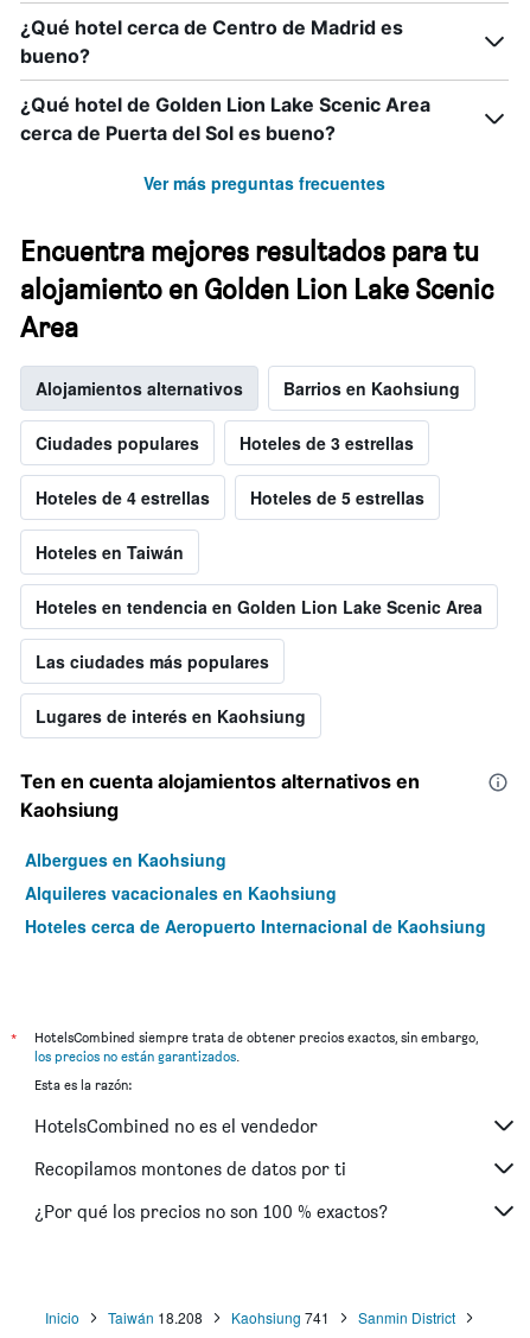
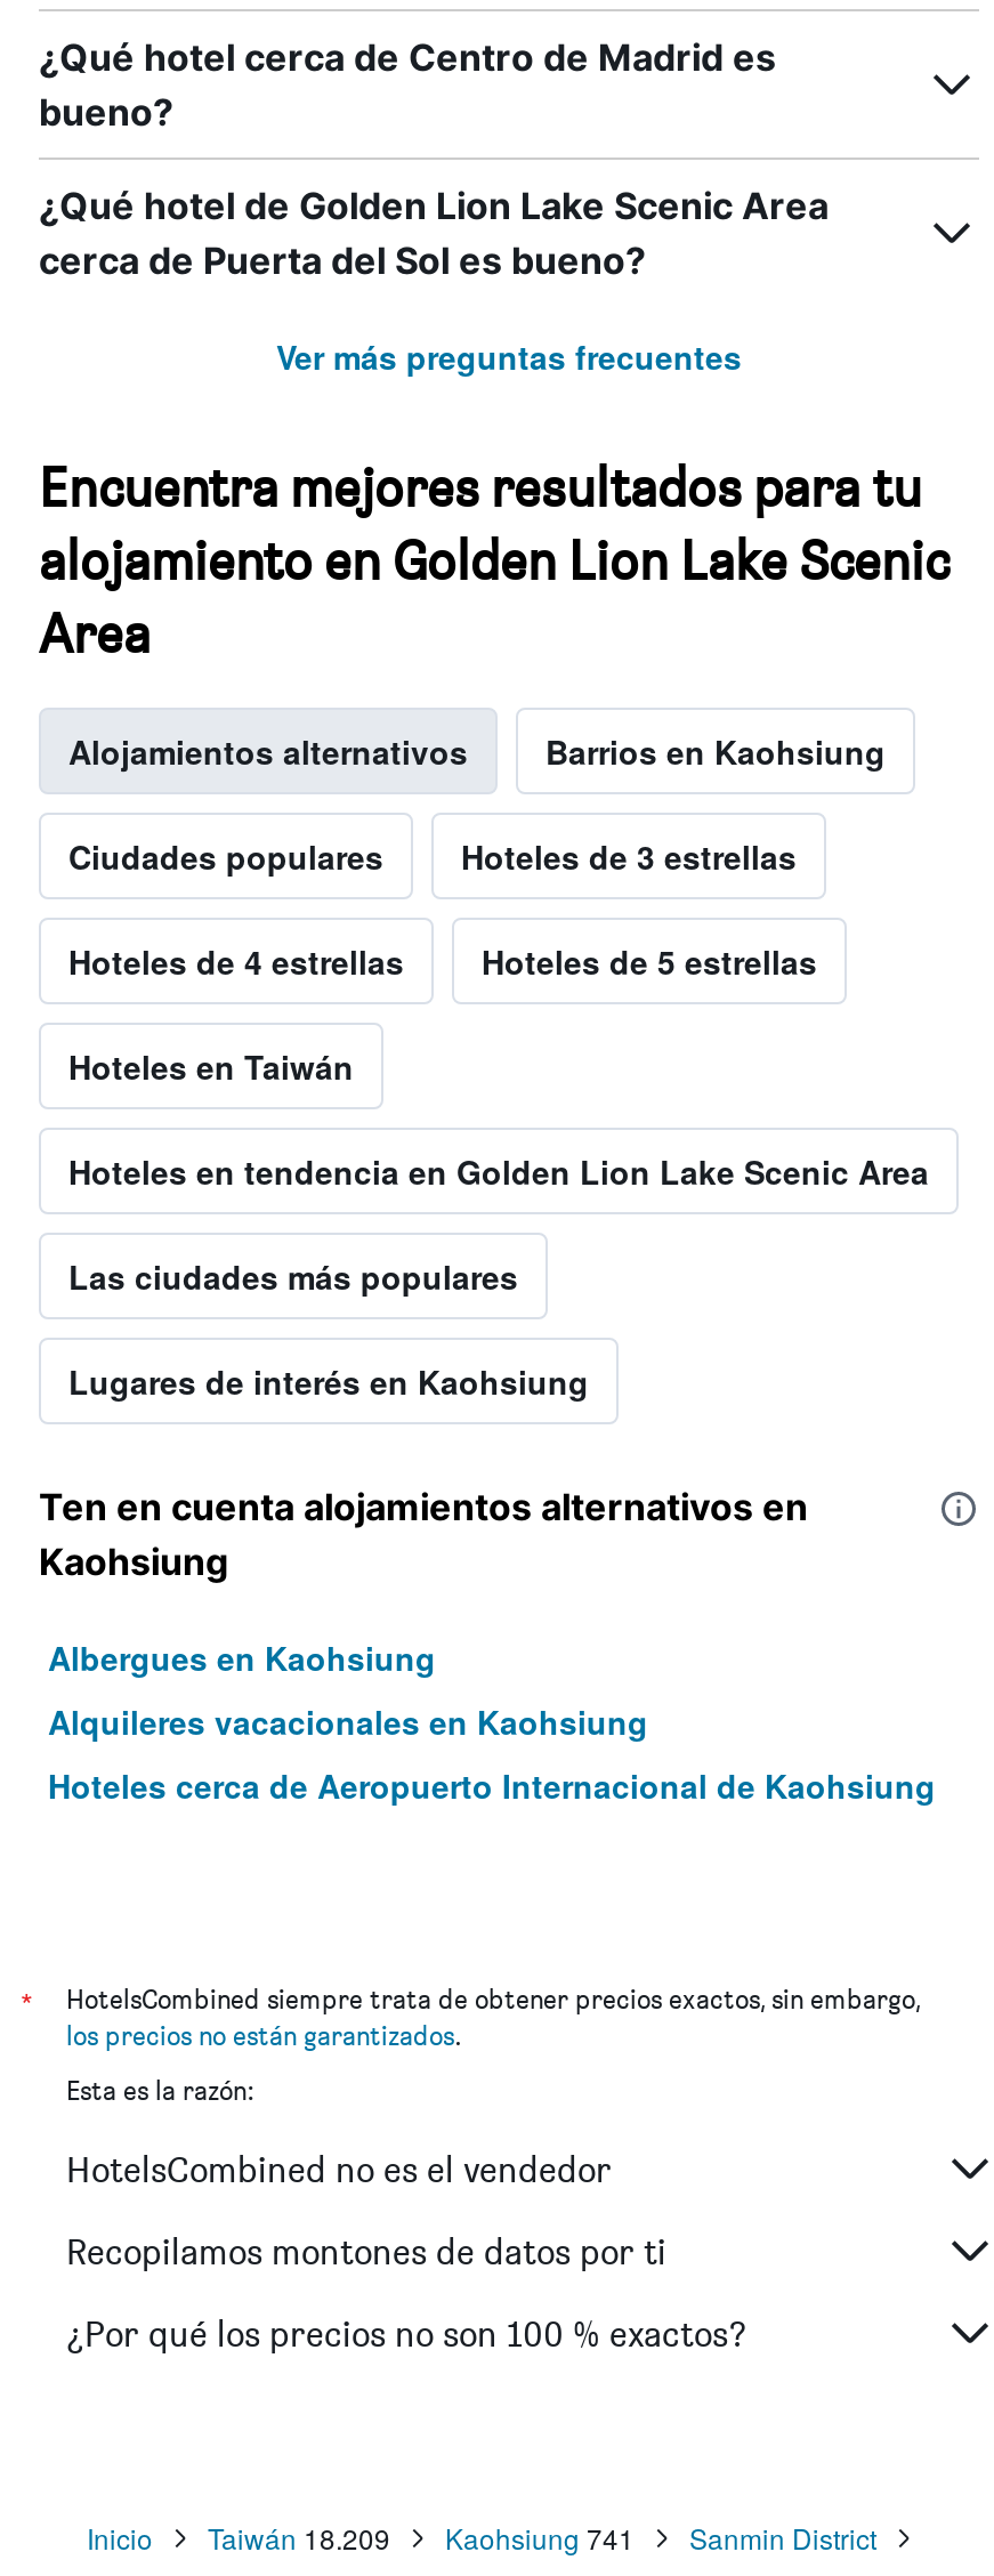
[45,1307,455,1328] Inicio Taiwán 18.208 Kaohsiung 741 Sanmin District -> [87,2518,876,2557] Inicio Taiwán 18.209 Kaohsiung 741 Sanmin District

